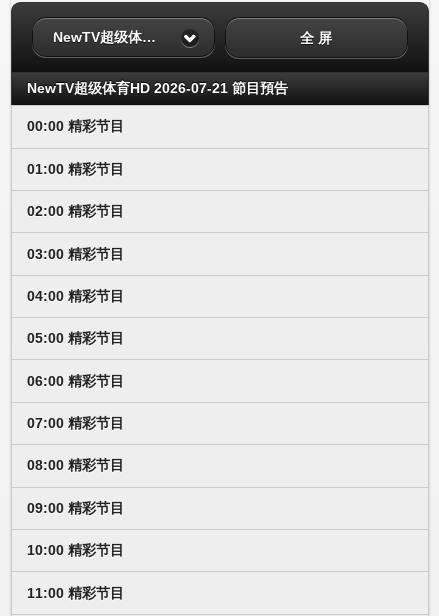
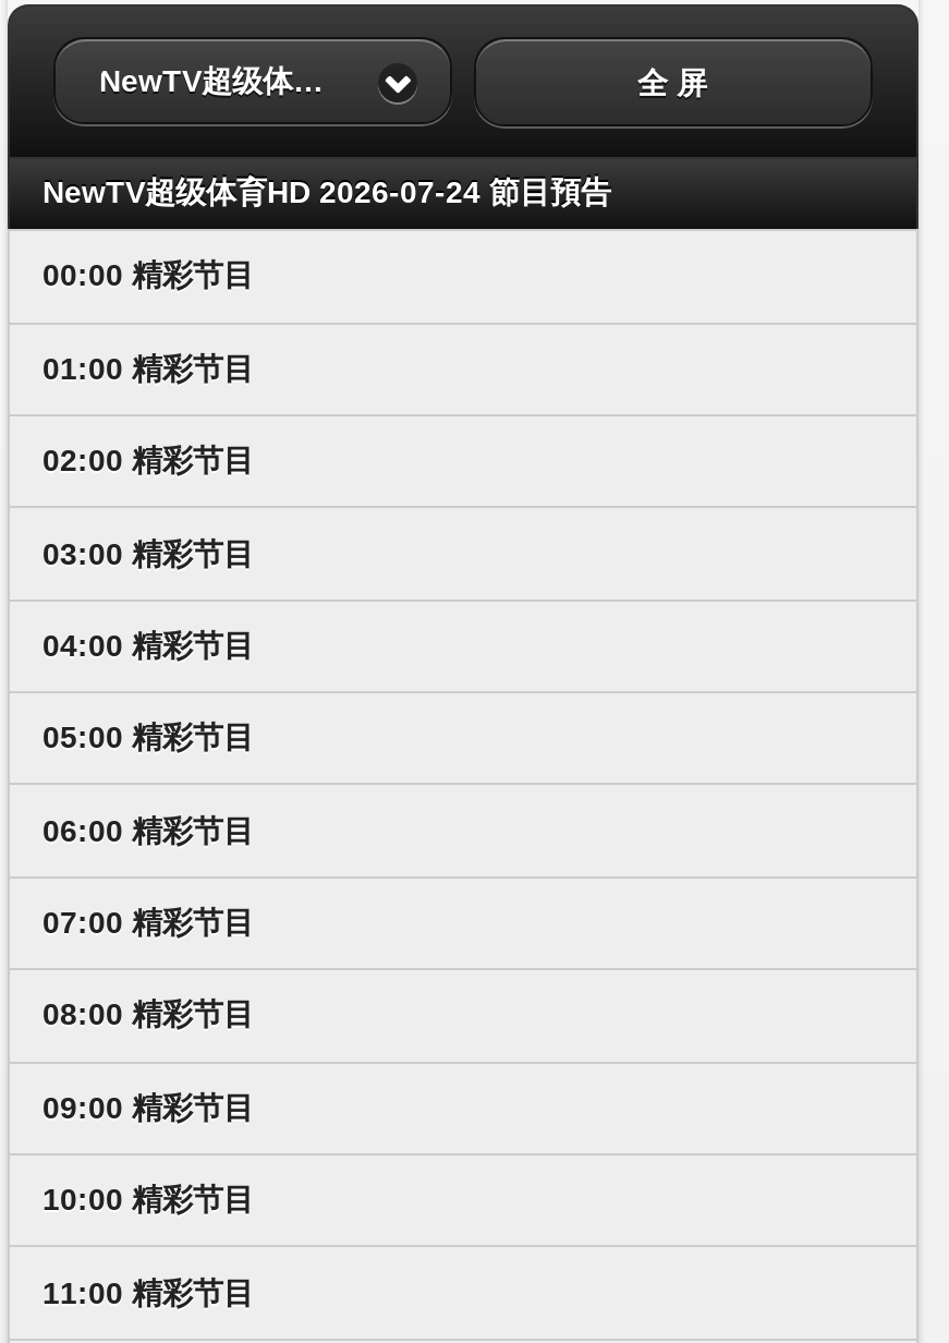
[27,80,288,96] NewTV超级体育HD 2026-07-21 節目預告 -> [42,175,611,210] NewTV超级体育HD 2026-07-24 節目預告

